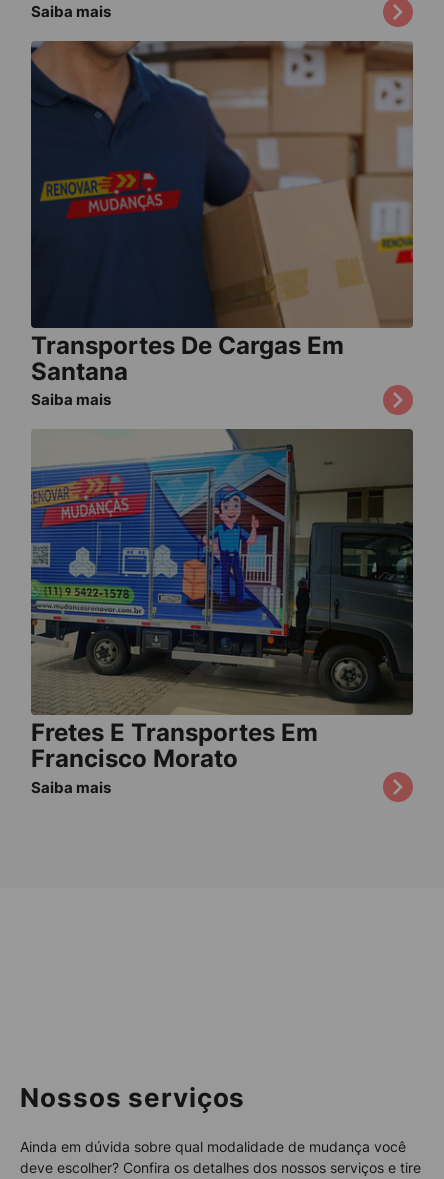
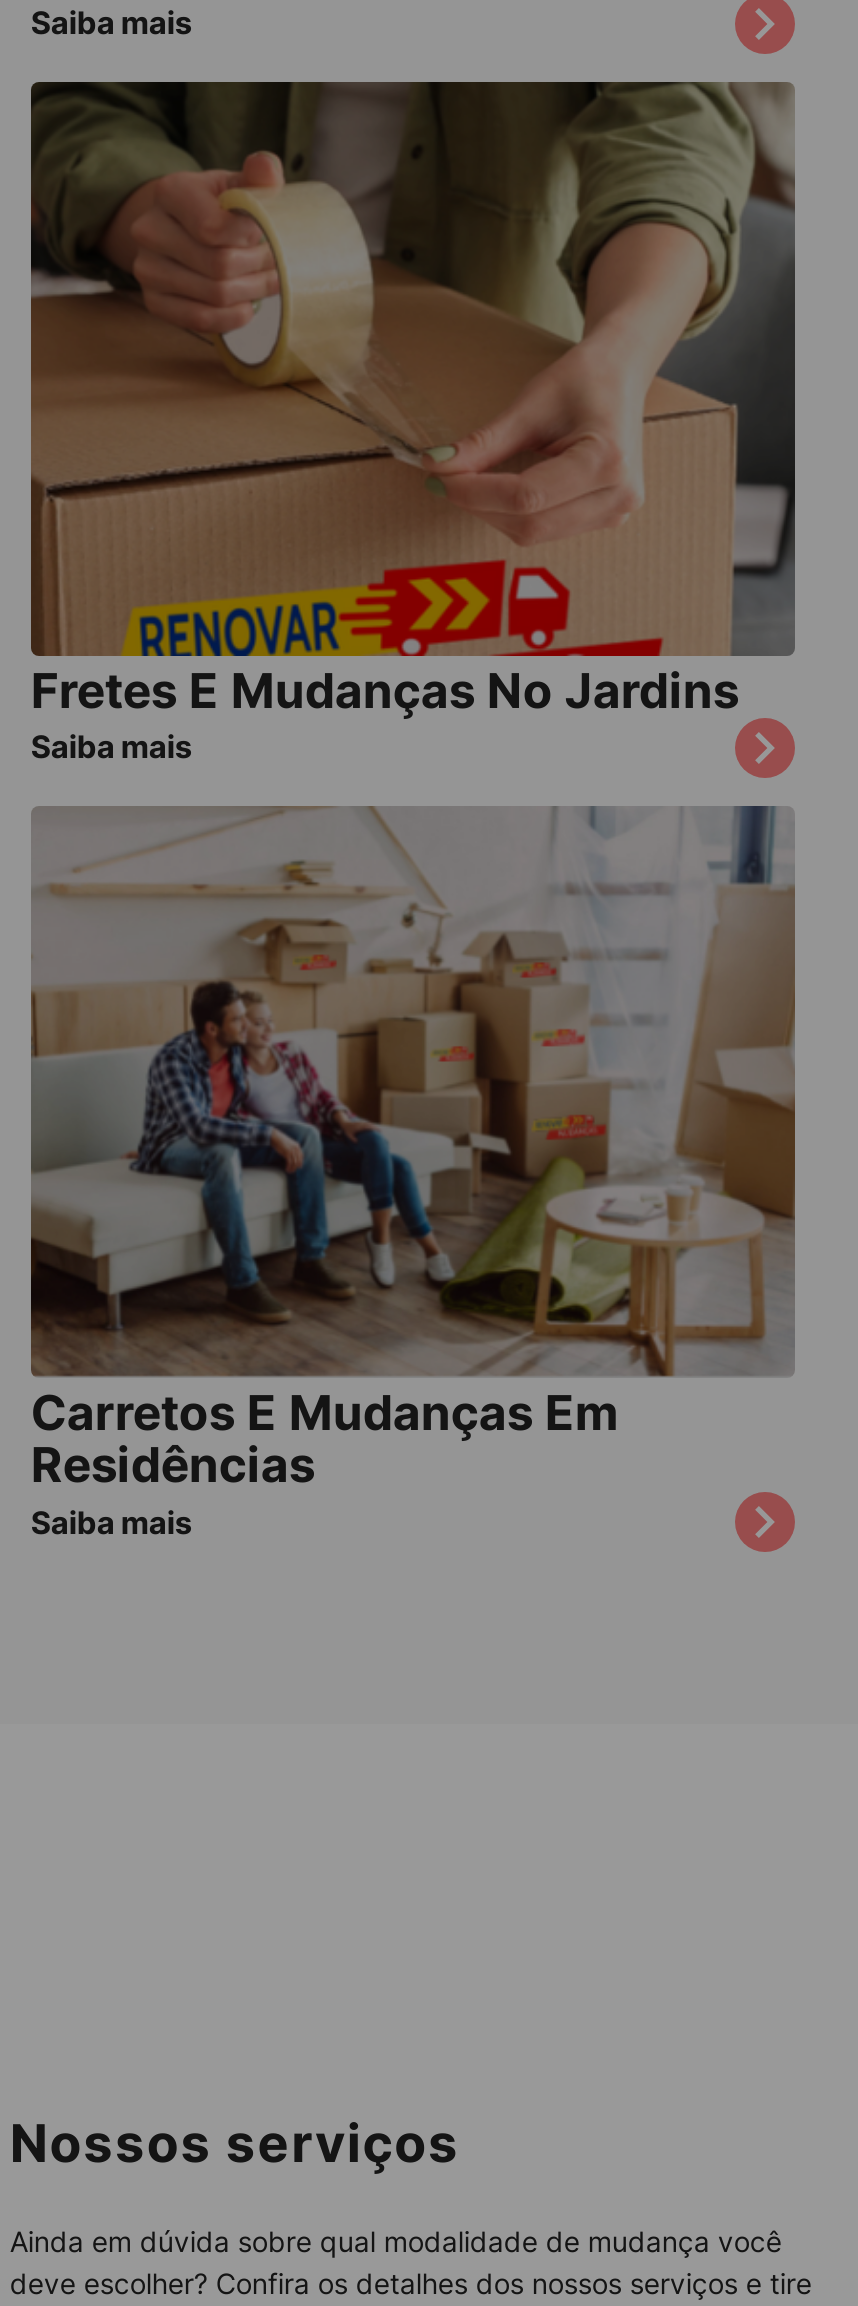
[30,40,414,386] [image] | Transportes De Cargas Em | Santana -> [29,80,797,719] [image] | Fretes E Mudanças No Jardins
[30,429,414,773] [image] | Fretes E Transportes Em | Francisco Morato -> [29,806,797,1494] [image] | Carretos E Mudanças Em | Residências

